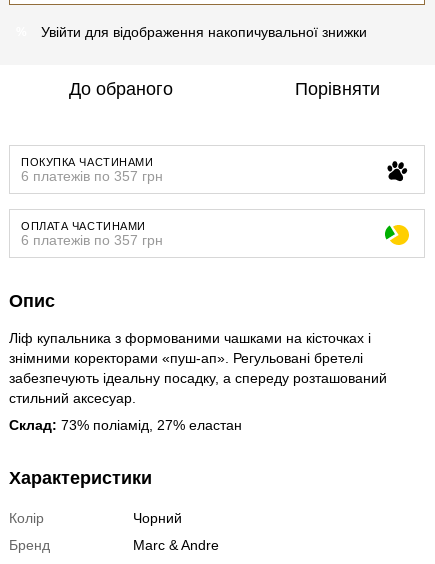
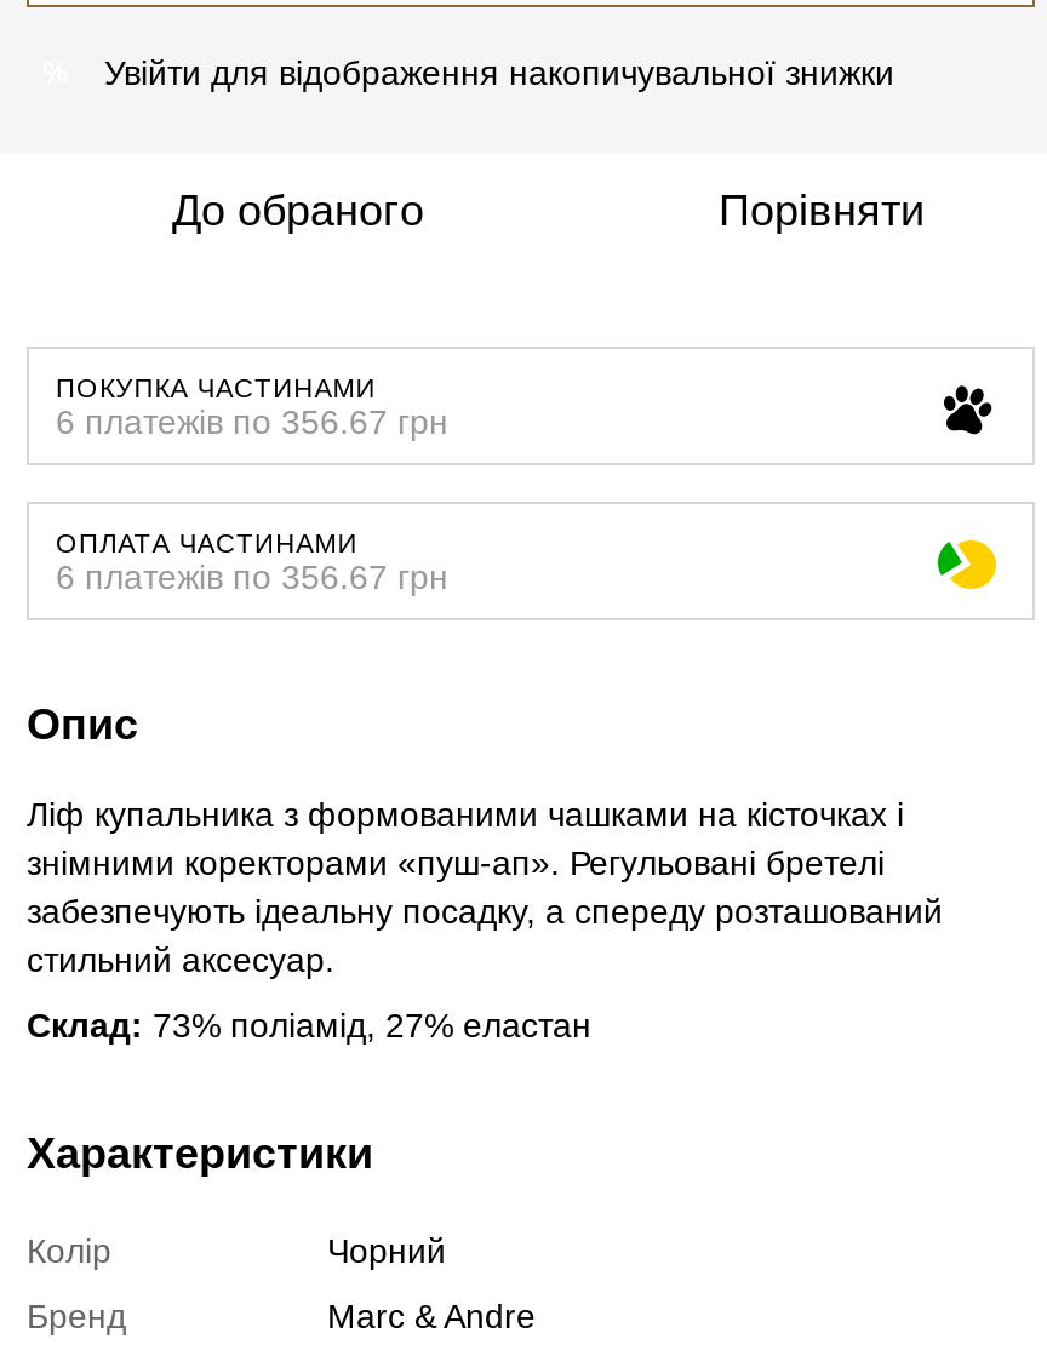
[21,168,163,184] 6 платежів по 357 грн -> [56,403,448,442] 6 платежів по 356.67 грн
[21,232,163,248] 6 платежів по 357 грн -> [56,558,448,597] 6 платежів по 356.67 грн

